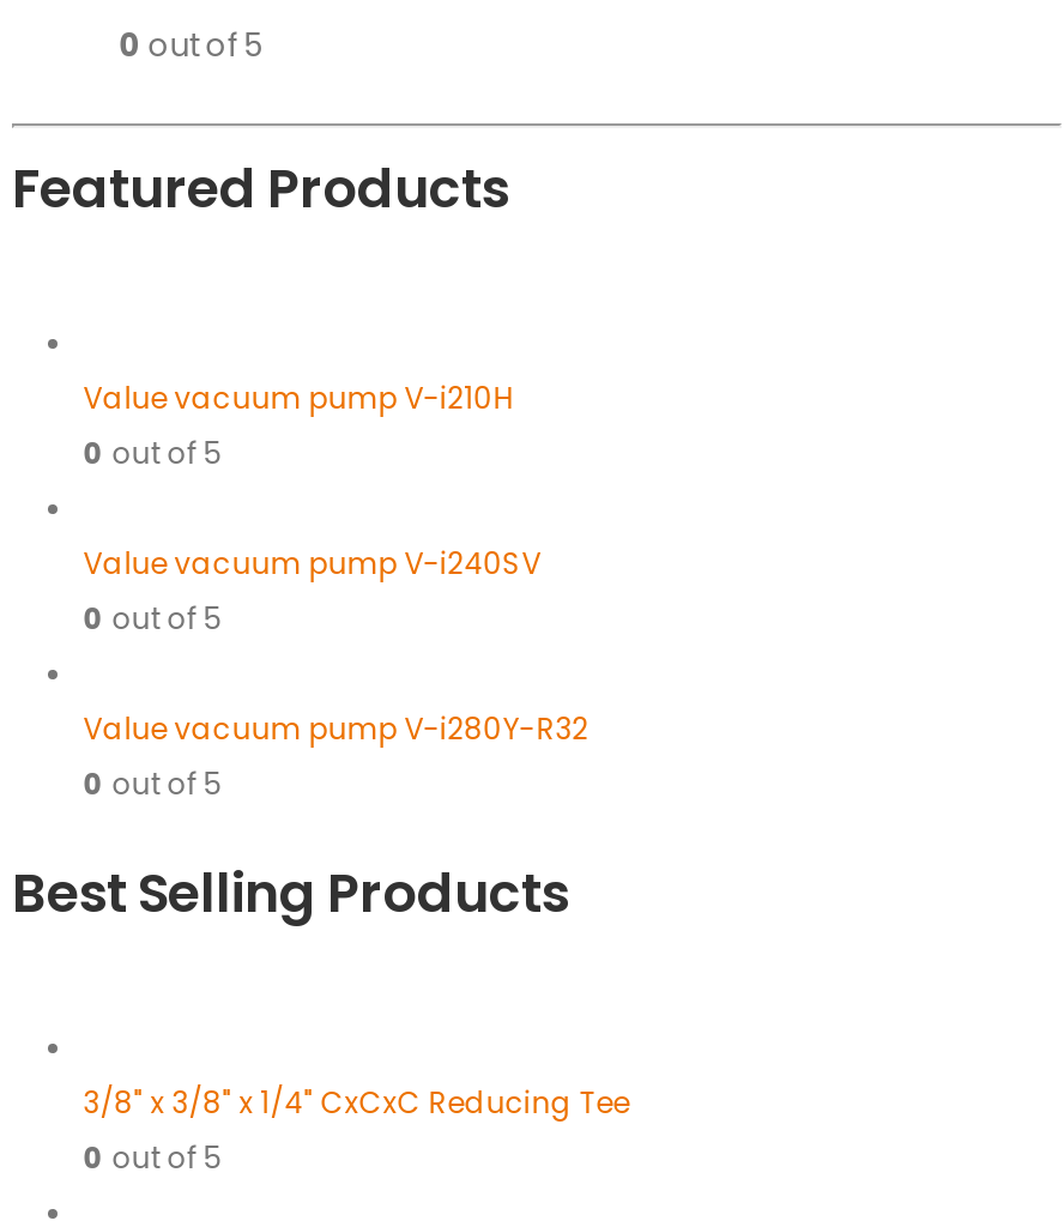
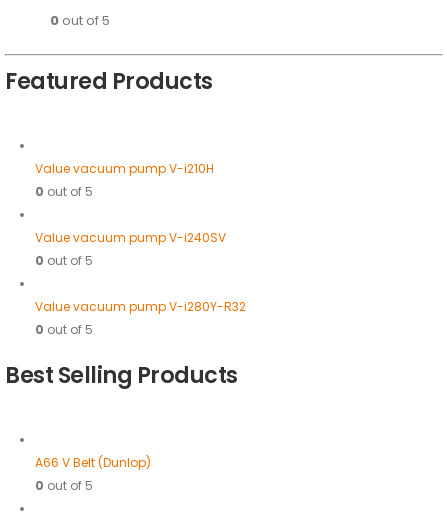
[83,1082,630,1123] 3/8" x 3/8" x 1/4" CxCxC Reducing Tee -> [35,454,151,471] A66 V Belt (Dunlop)

